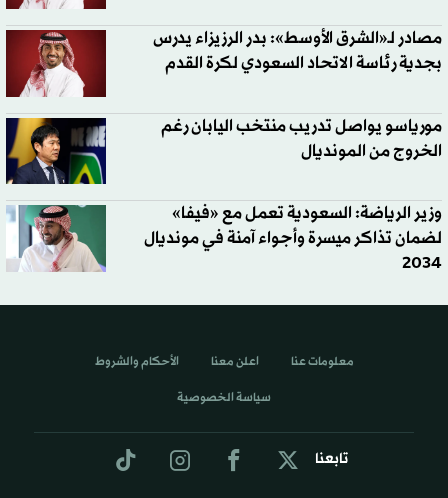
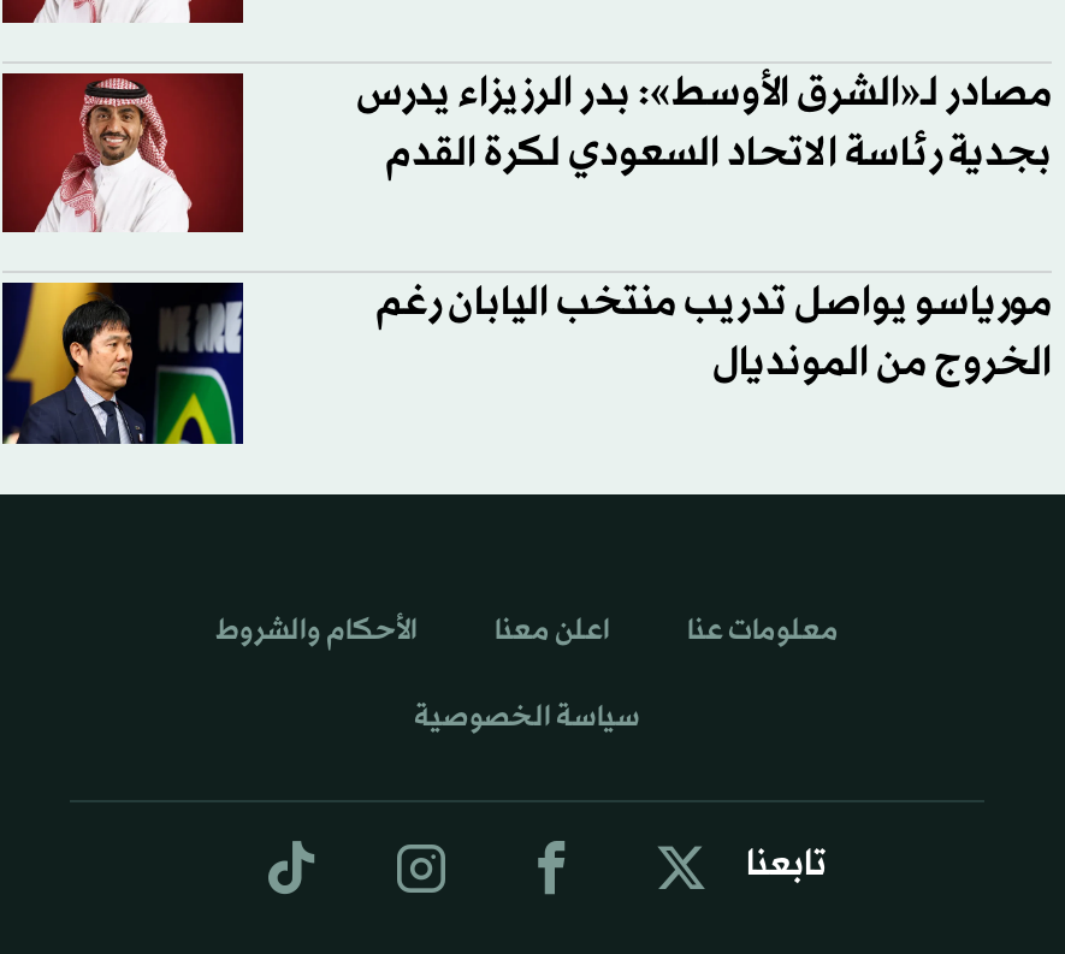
[6,202,442,285] [image] | وزير الرياضة: السعودية تعمل مع «فيفا» | لضمان تذاكر ميسرة وأجواء آمنة في مونديال | 2034 -> none

